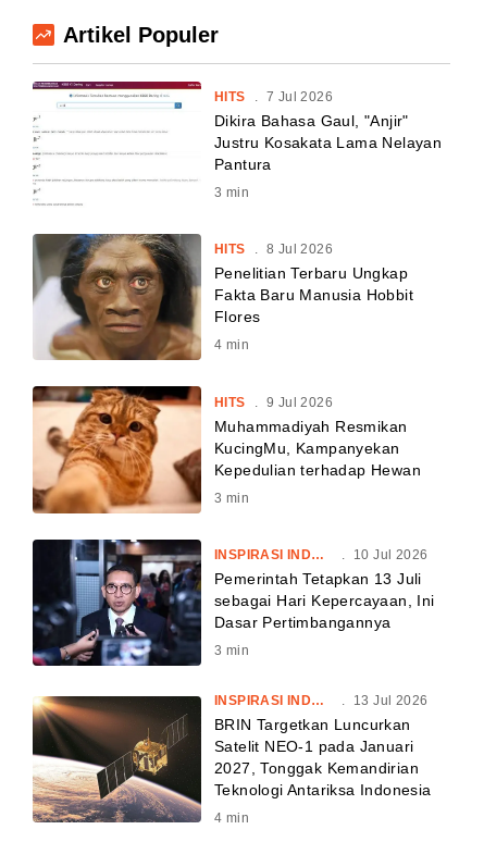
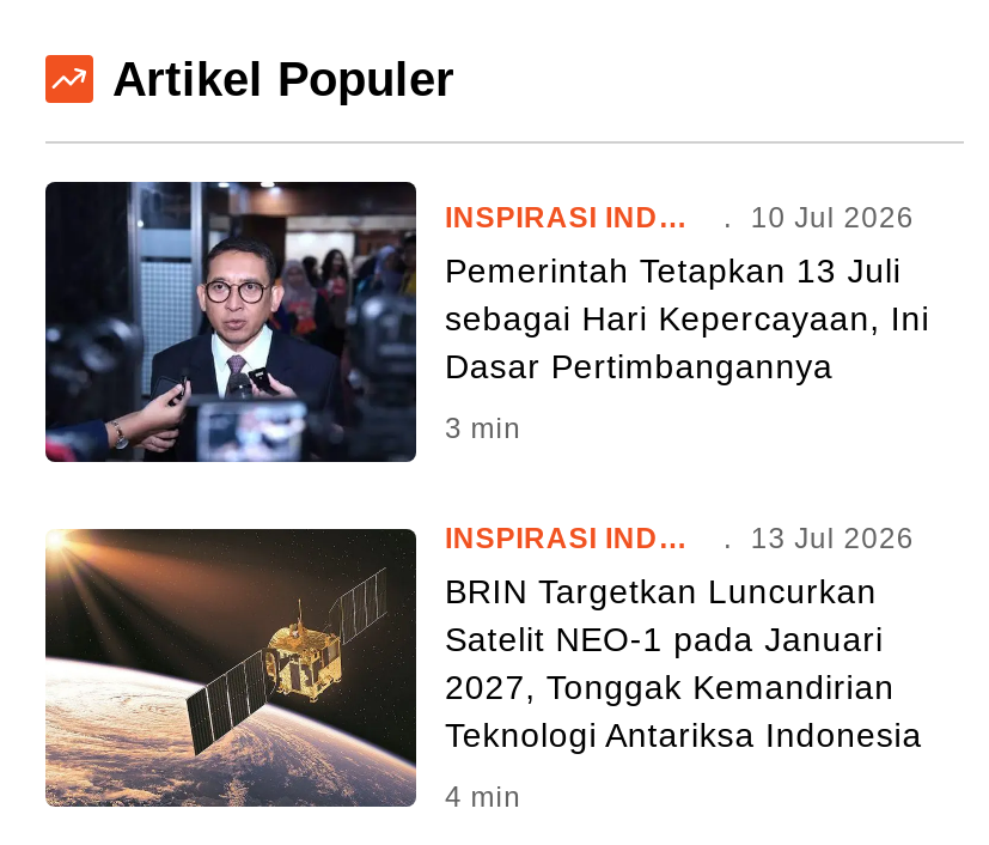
[33,81,442,200] [image] | HITS . 7 Jul 2026 | Dikira Bahasa Gaul, "Anjir" | Justru Kosakata Lama Nelayan | Pantura | 3 min -> none
[32,233,413,361] [image] | HITS . 8 Jul 2026 | Penelitian Terbaru Ungkap | Fakta Baru Manusia Hobbit | Flores | 4 min -> none
[32,385,421,515] [image] | HITS . 9 Jul 2026 | Muhammadiyah Resmikan | KucingMu, Kampanyekan | Kepedulian terhadap Hewan | 3 min -> none

